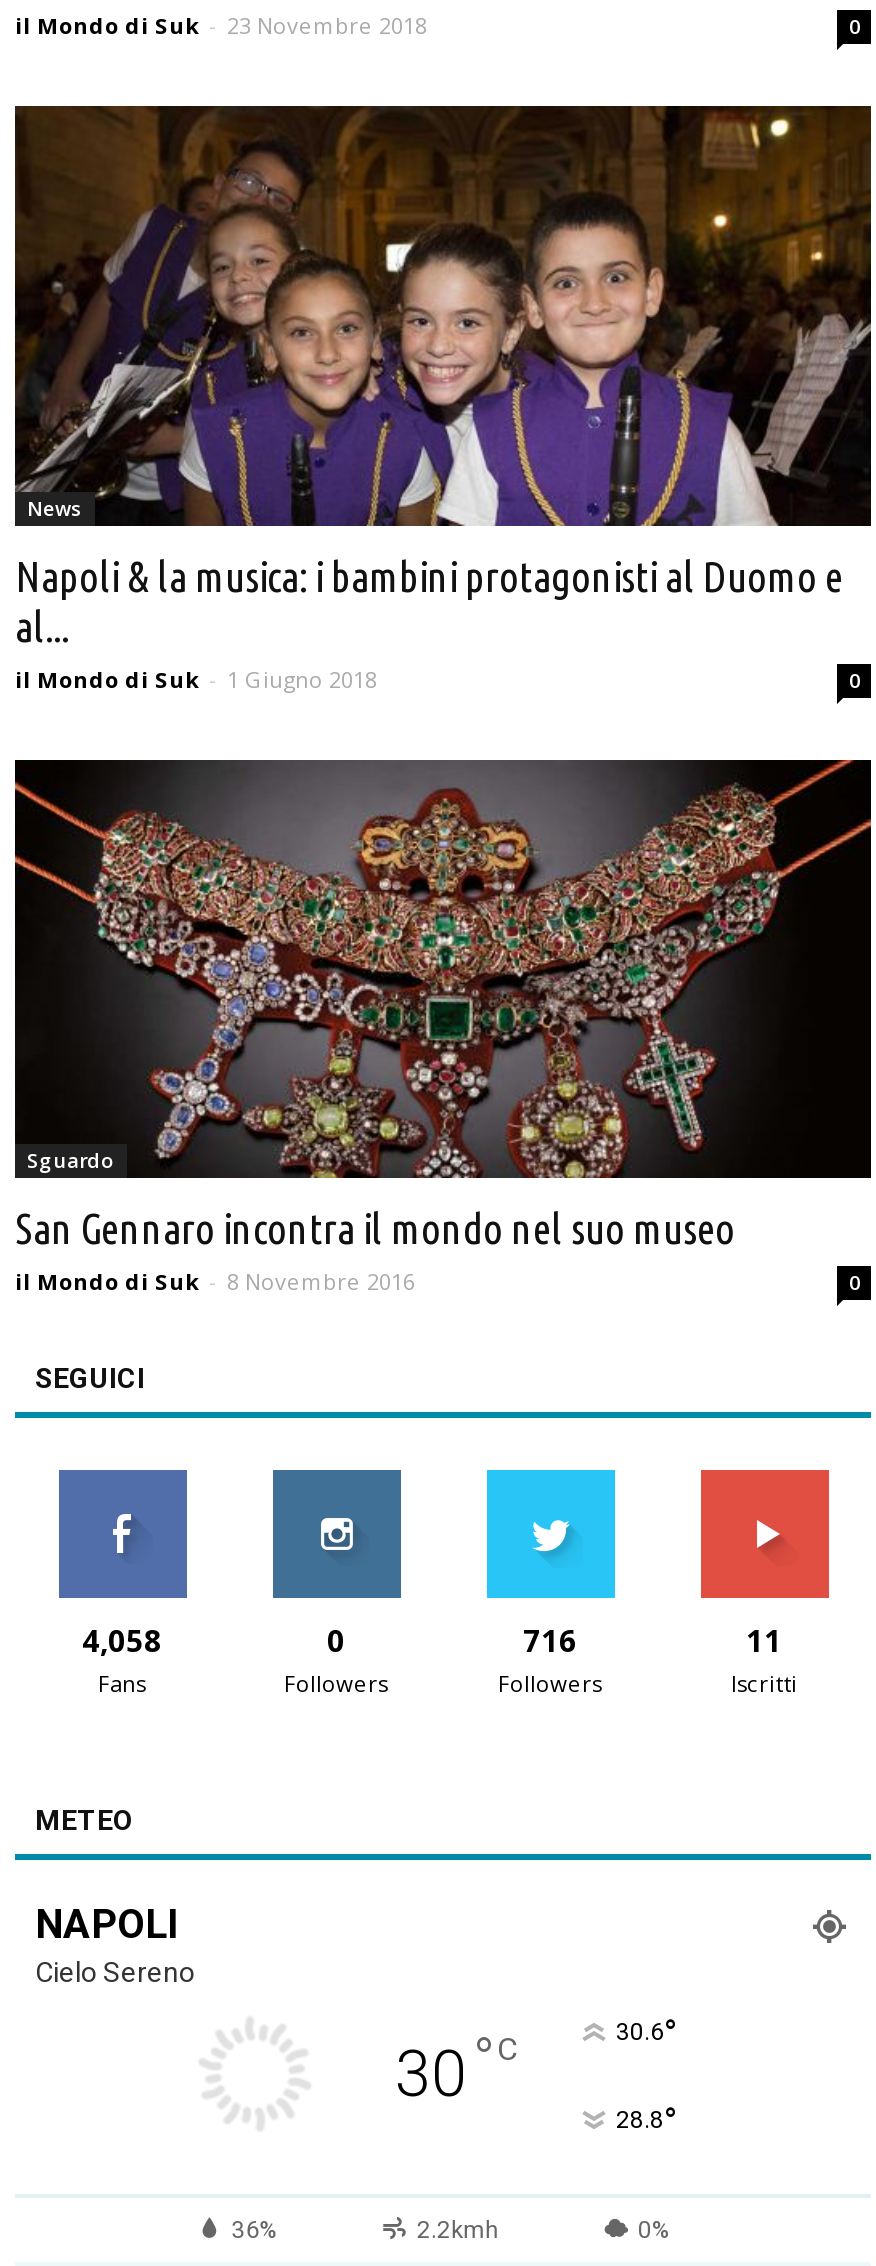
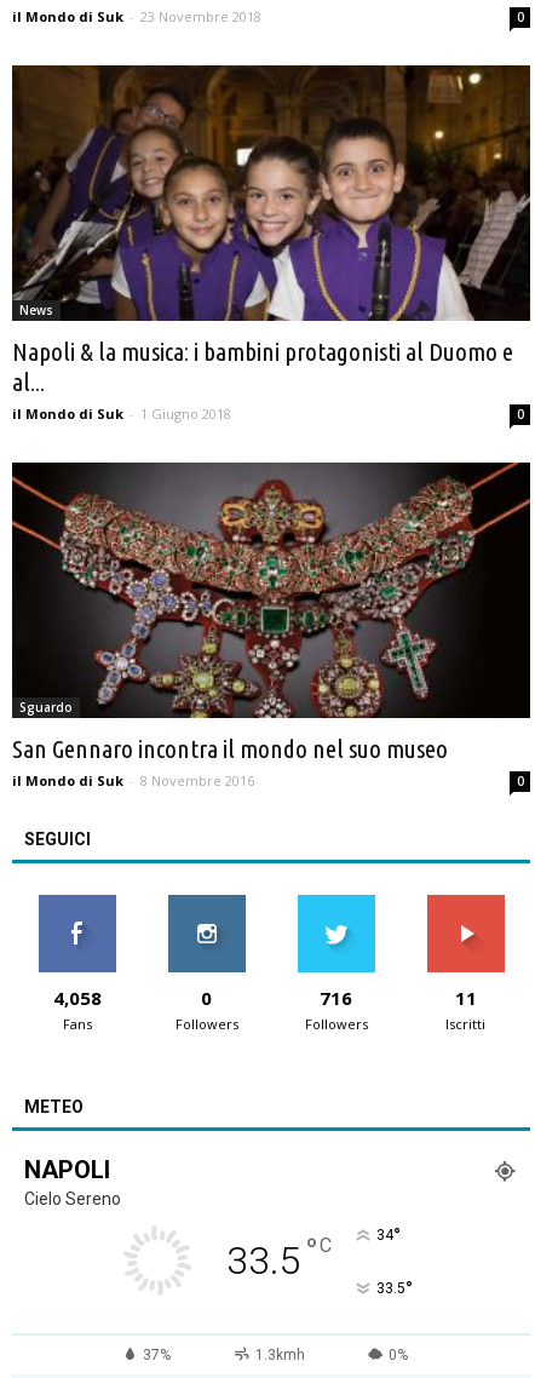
[395,2013,676,2113] 30 °C | 30.6° -> [226,1223,400,1284] 33.5 °C | 34°
[616,2101,676,2143] 28.8° -> [376,1277,412,1302] 33.5°
[231,2217,499,2245] 36% | 2.2kmh -> [143,1347,305,1364] 37% | 1.3kmh

